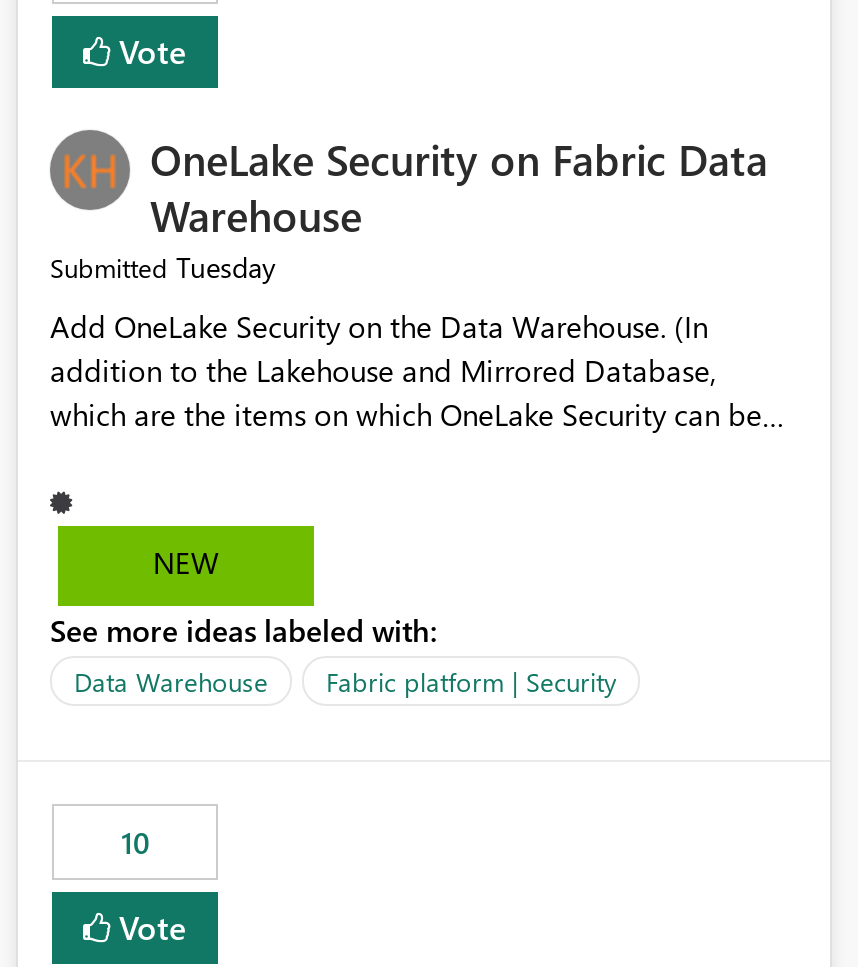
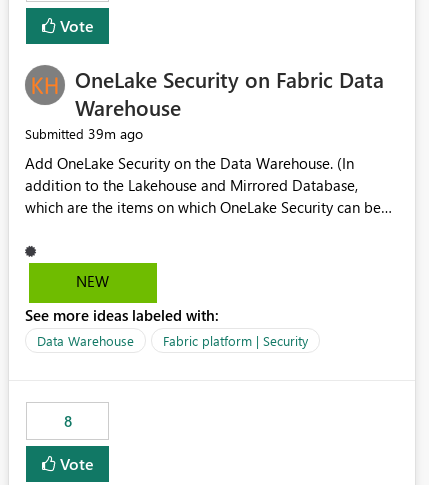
[50,249,276,287] Submitted Tuesday -> [25,124,143,143] Submitted 39m ago
[121,823,149,863] 10 -> [63,411,71,431] 8

